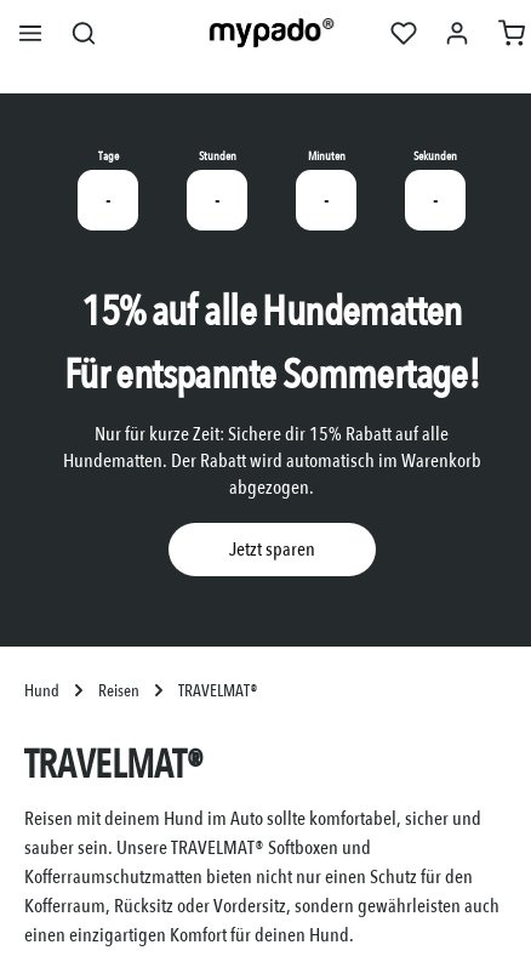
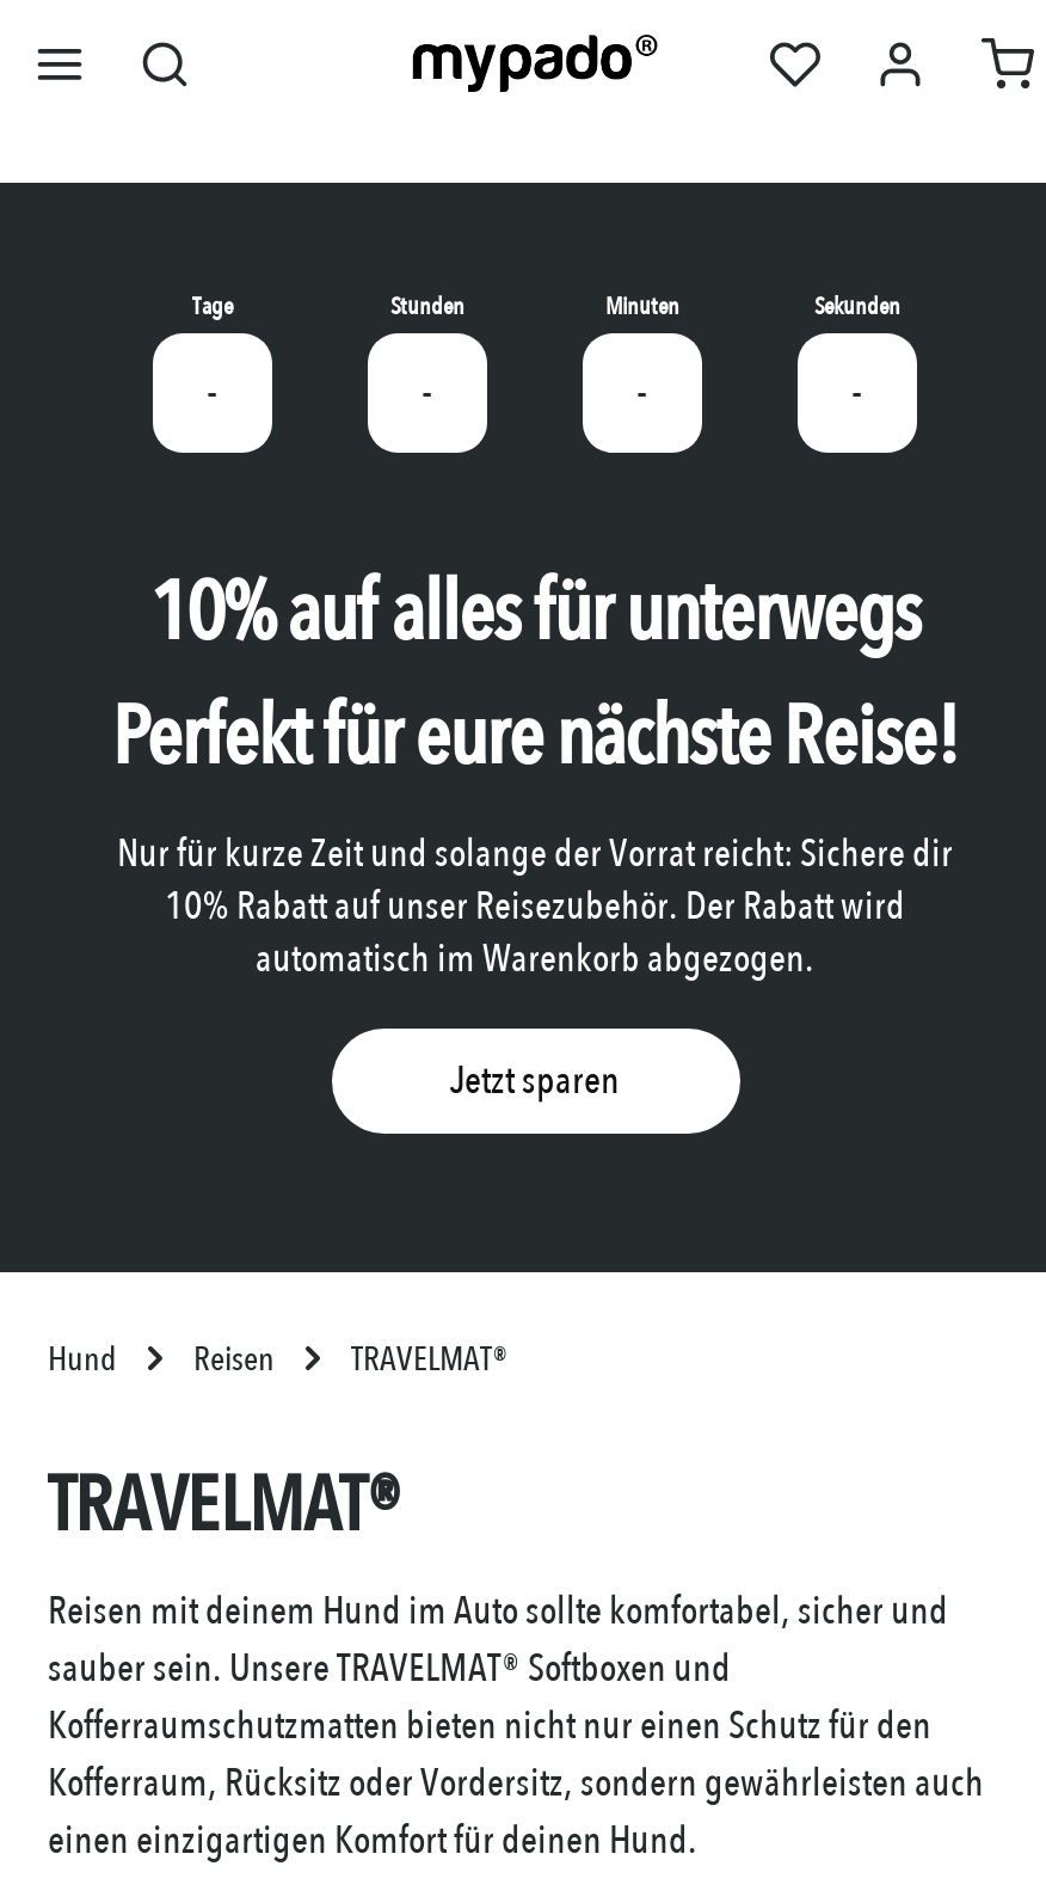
[62,284,481,501] 15% auf alle Hundematten | Für entspannte Sommertage! | Nur für kurze Zeit: Sichere dir 15% Rabatt auf alle | Hundematten. Der Rabatt wird automatisch im Warenkorb | abgezogen. -> [112,558,958,986] 10% auf alles für unterwegs | Perfekt für eure nächste Reise! | Nur für kurze Zeit und solange der Vorrat reicht: Sichere dir | 10% Rabatt auf unser Reisezubehör. Der Rabatt wird | automatisch im Warenkorb abgezogen.

